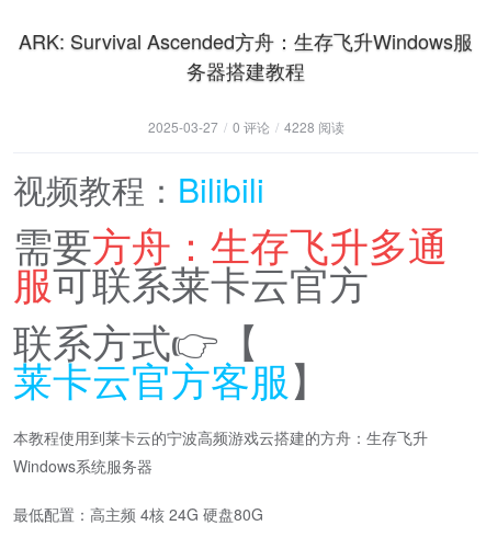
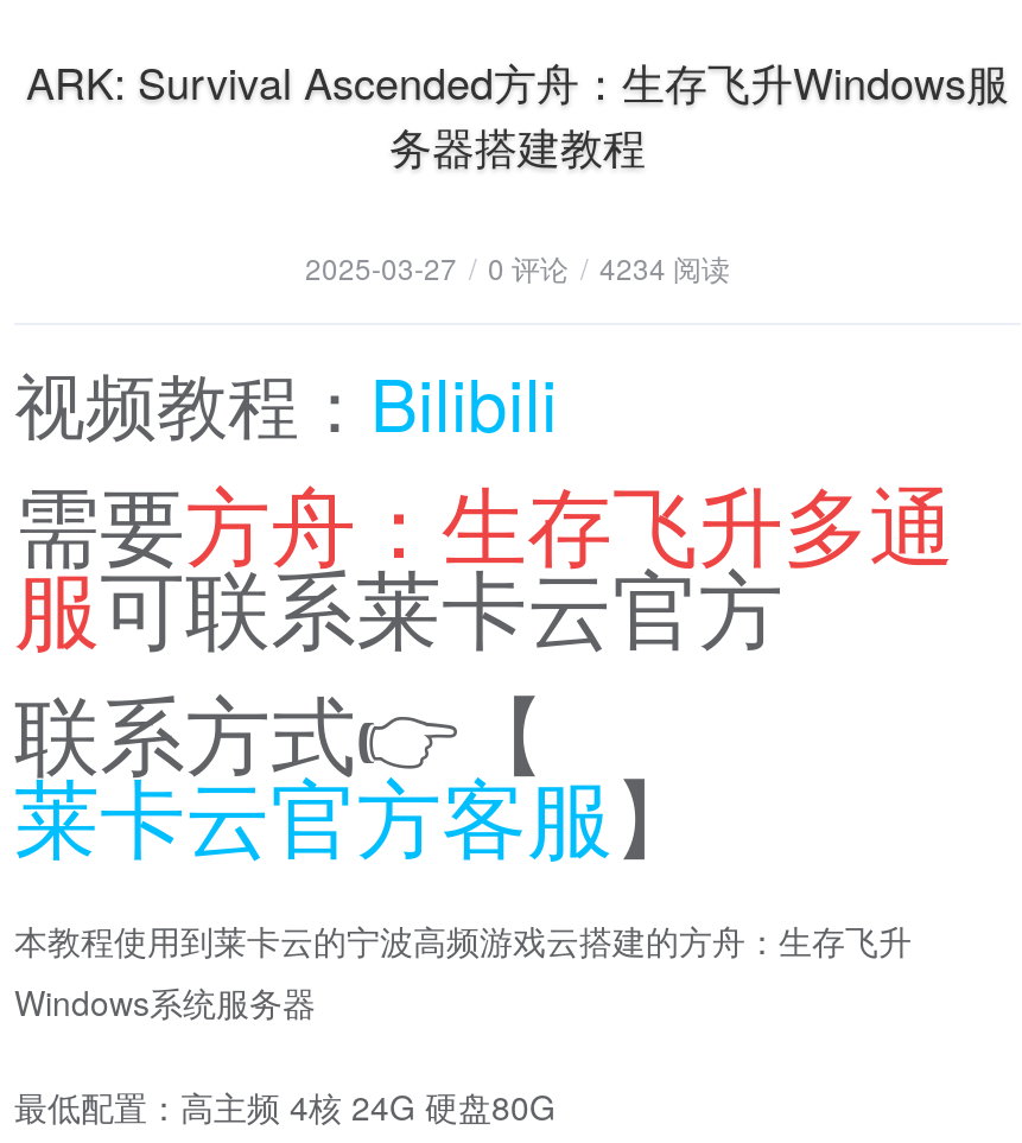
[148,117,344,136] 2025-03-27 / 0 评论 / 4228 阅读 -> [305,247,730,287] 2025-03-27 / 0 评论 / 4234 阅读

